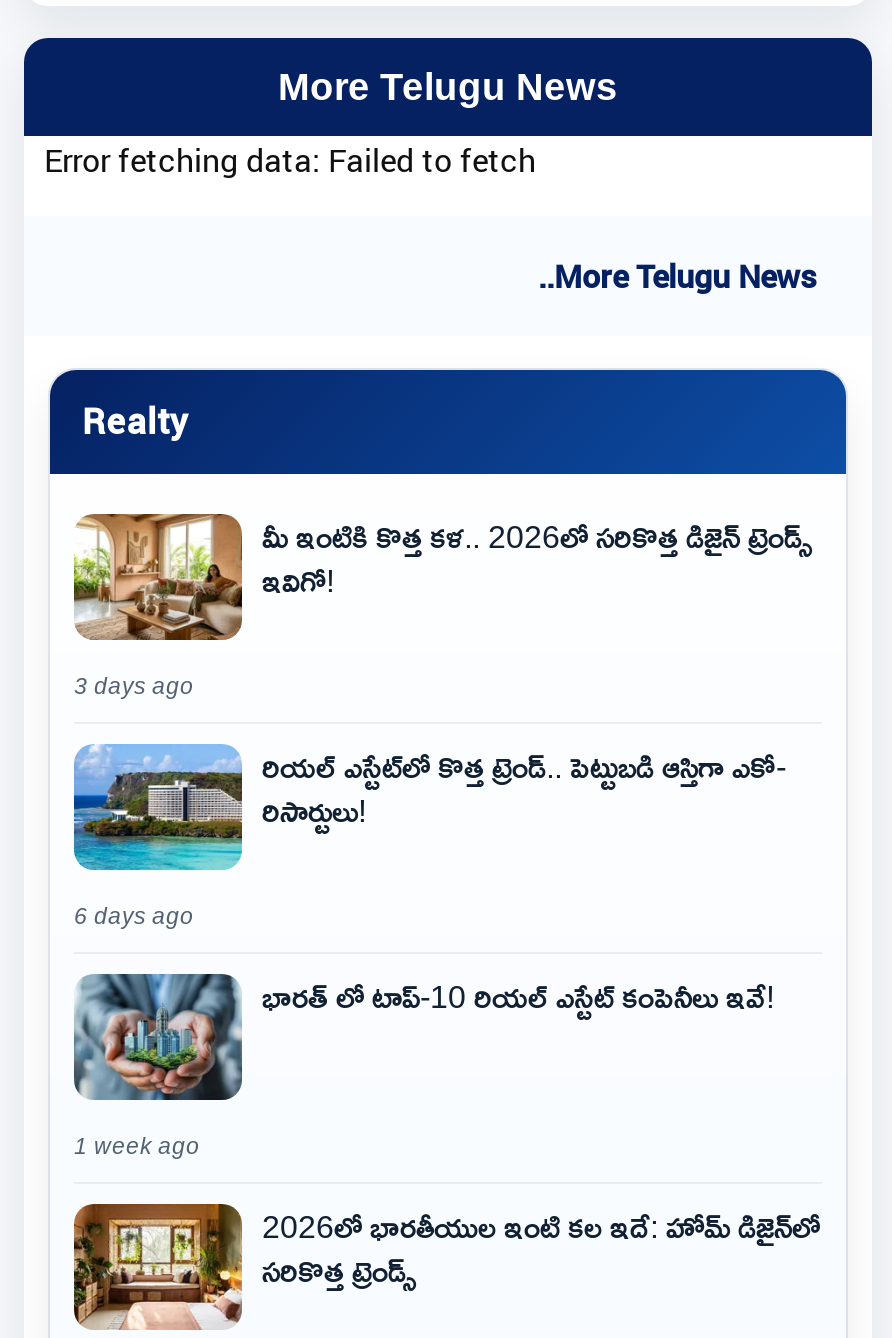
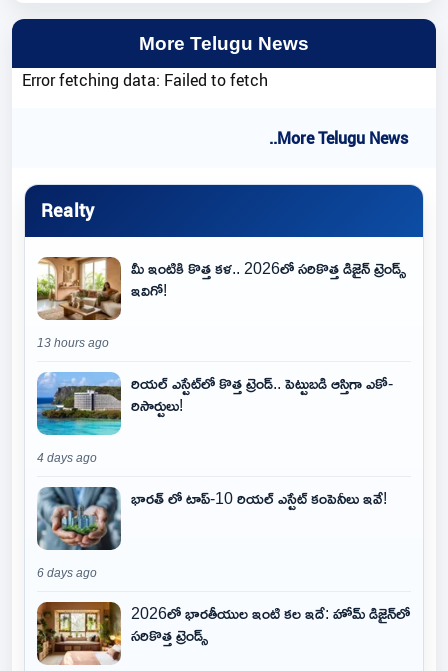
[74,674,194,698] 3 days ago -> [37,337,109,349] 13 hours ago
[74,904,194,928] 6 days ago -> [37,452,97,464] 4 days ago
[74,1134,200,1158] 1 week ago -> [37,567,97,579] 6 days ago

